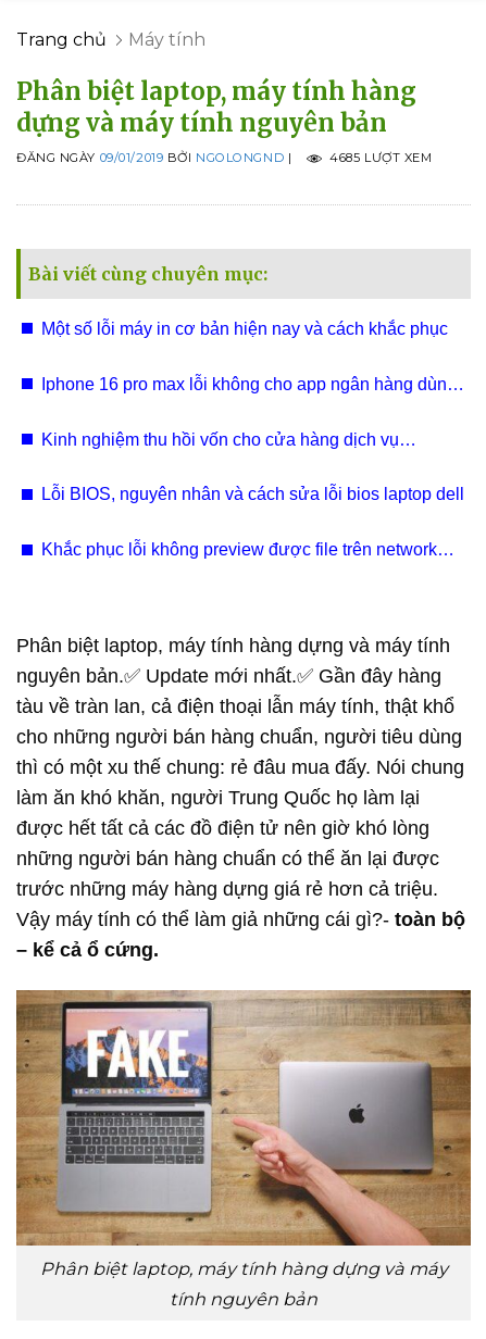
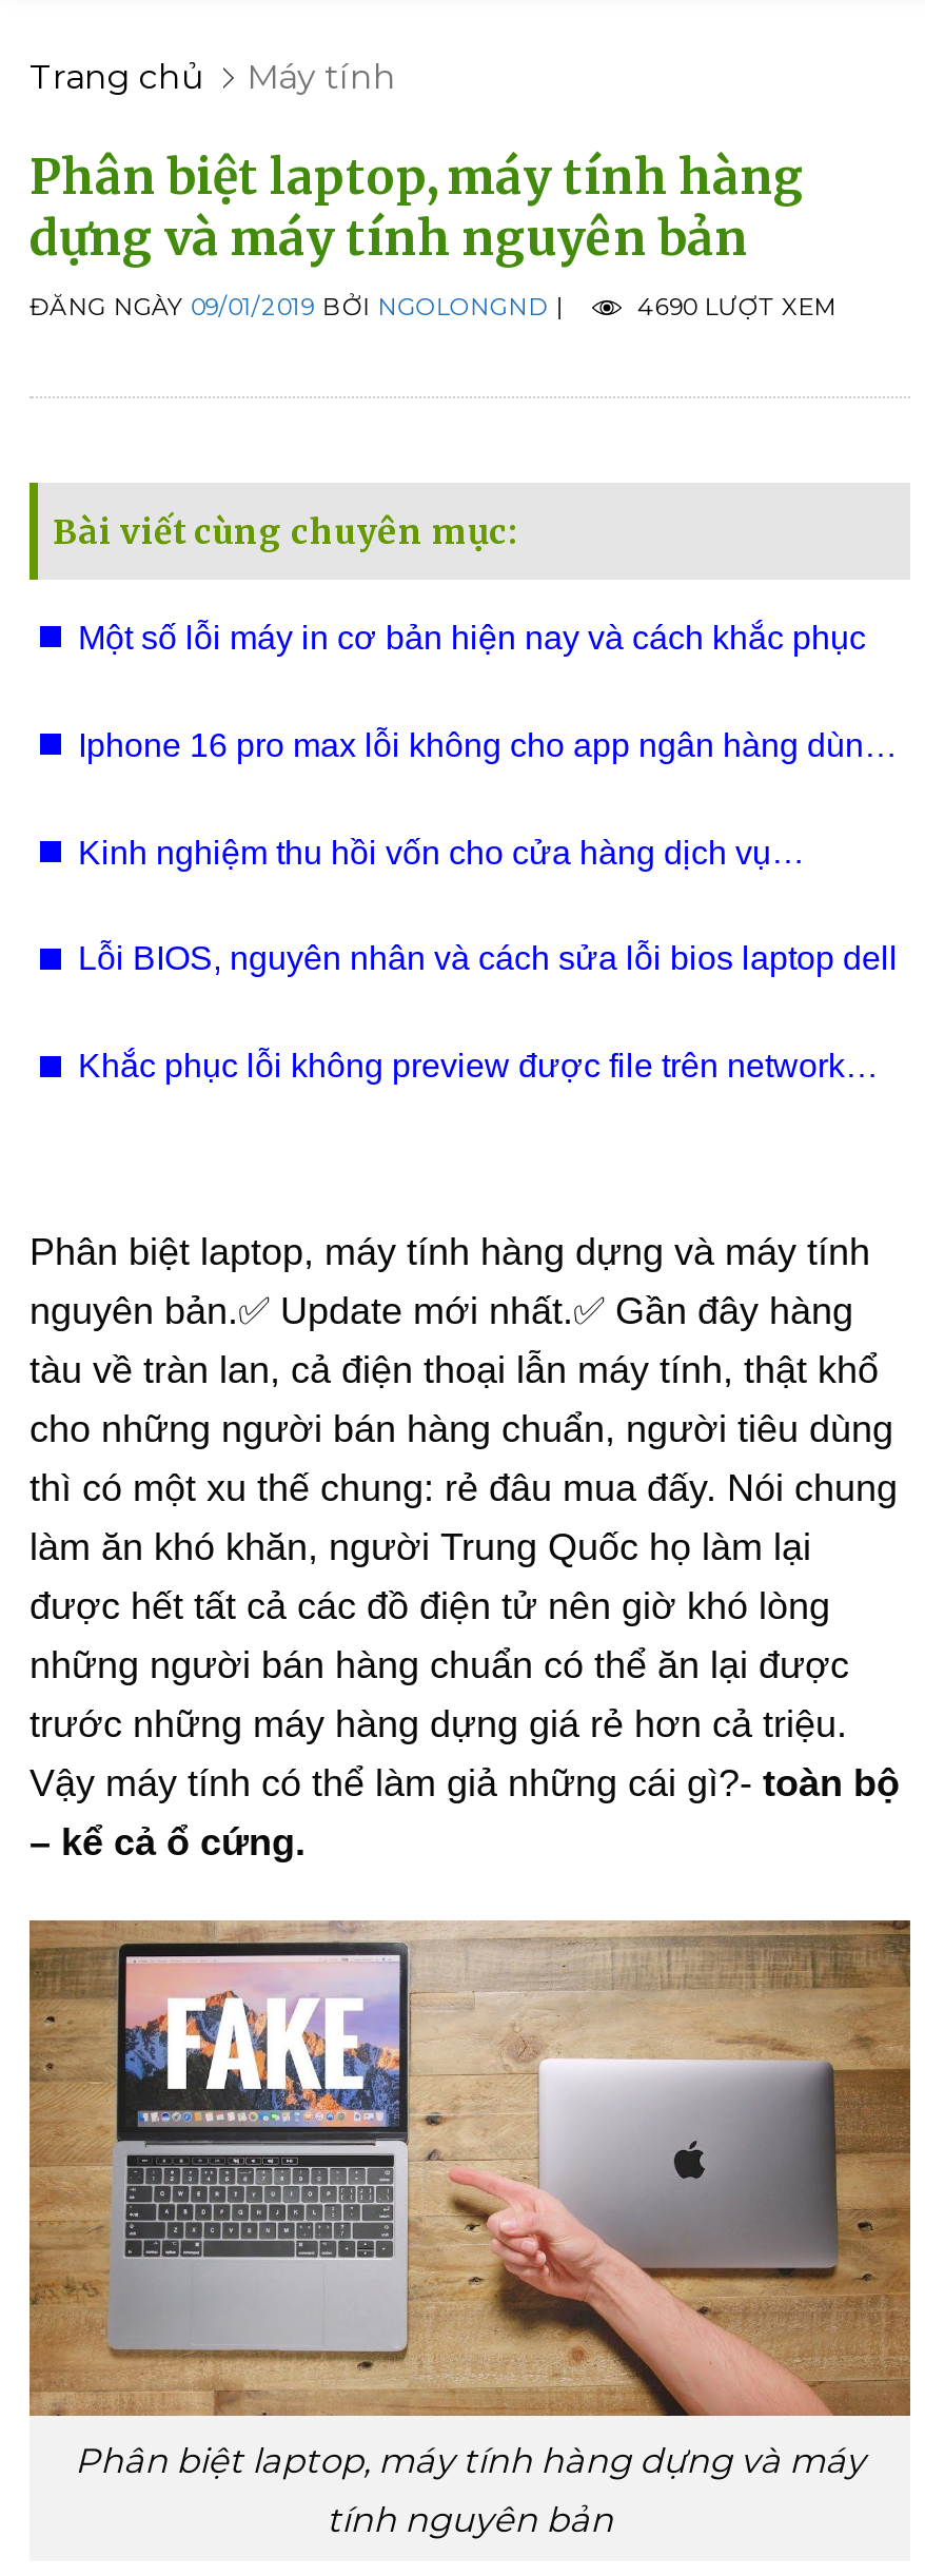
[326,150,432,166] 4685 LƯỢT XEM -> [630,292,836,321] 4690 LƯỢT XEM

